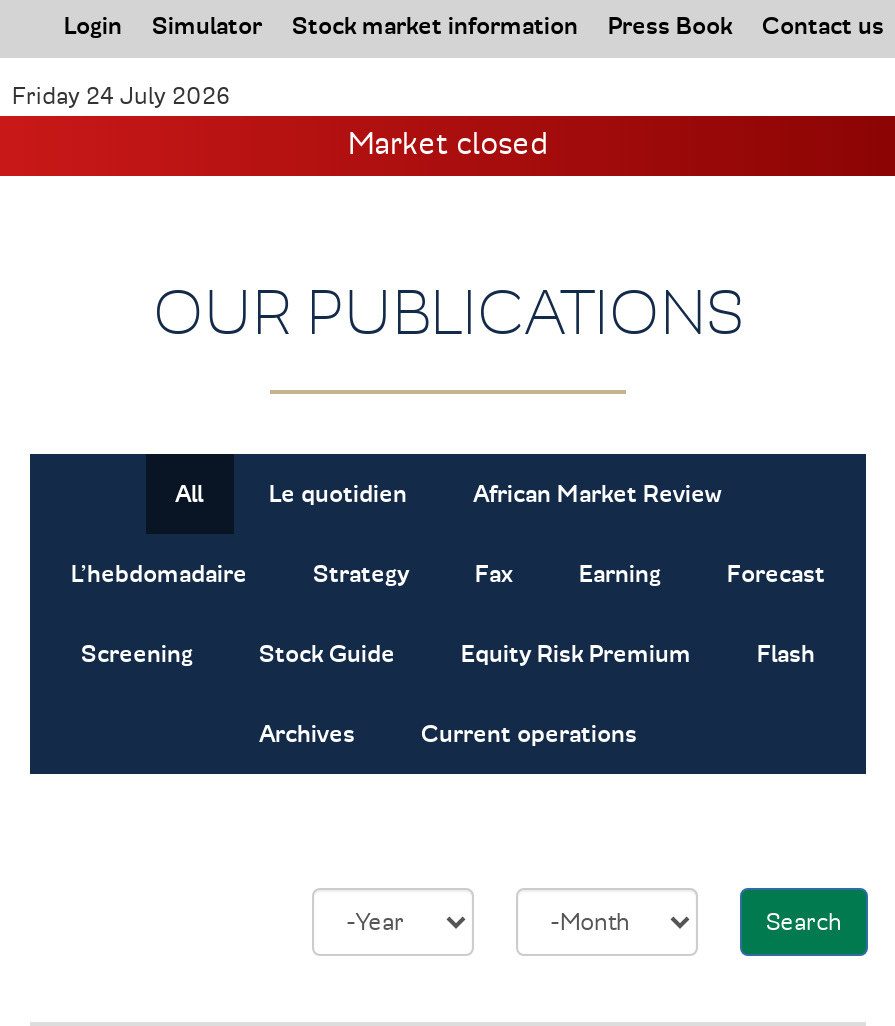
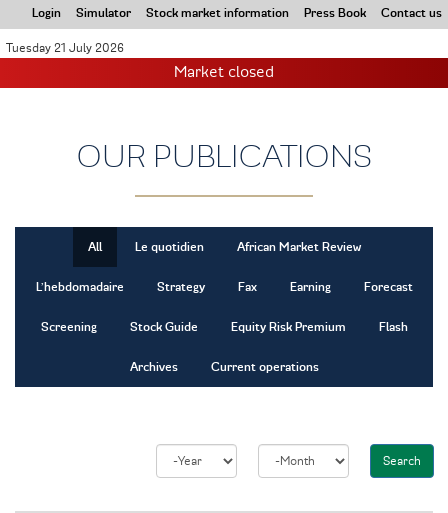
[12,82,230,110] Friday 24 July 2026 -> [6,41,124,55] Tuesday 21 July 2026

